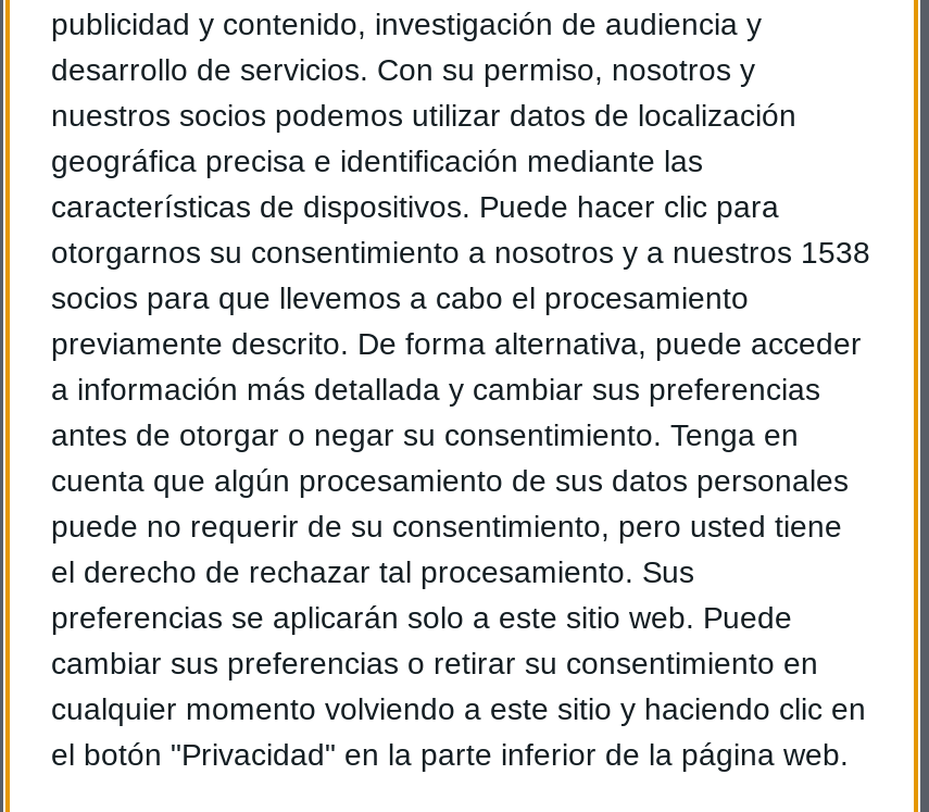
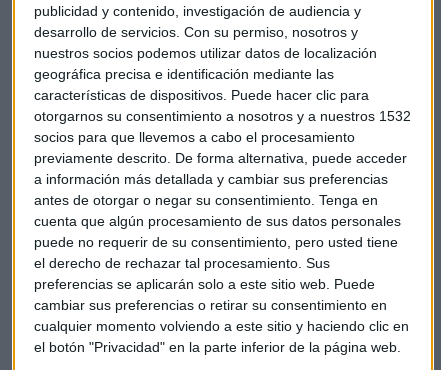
[51,235,870,270] otorgarnos su consentimiento a nosotros y a nuestros 1538 -> [34,108,411,124] otorgarnos su consentimiento a nosotros y a nuestros 1532

